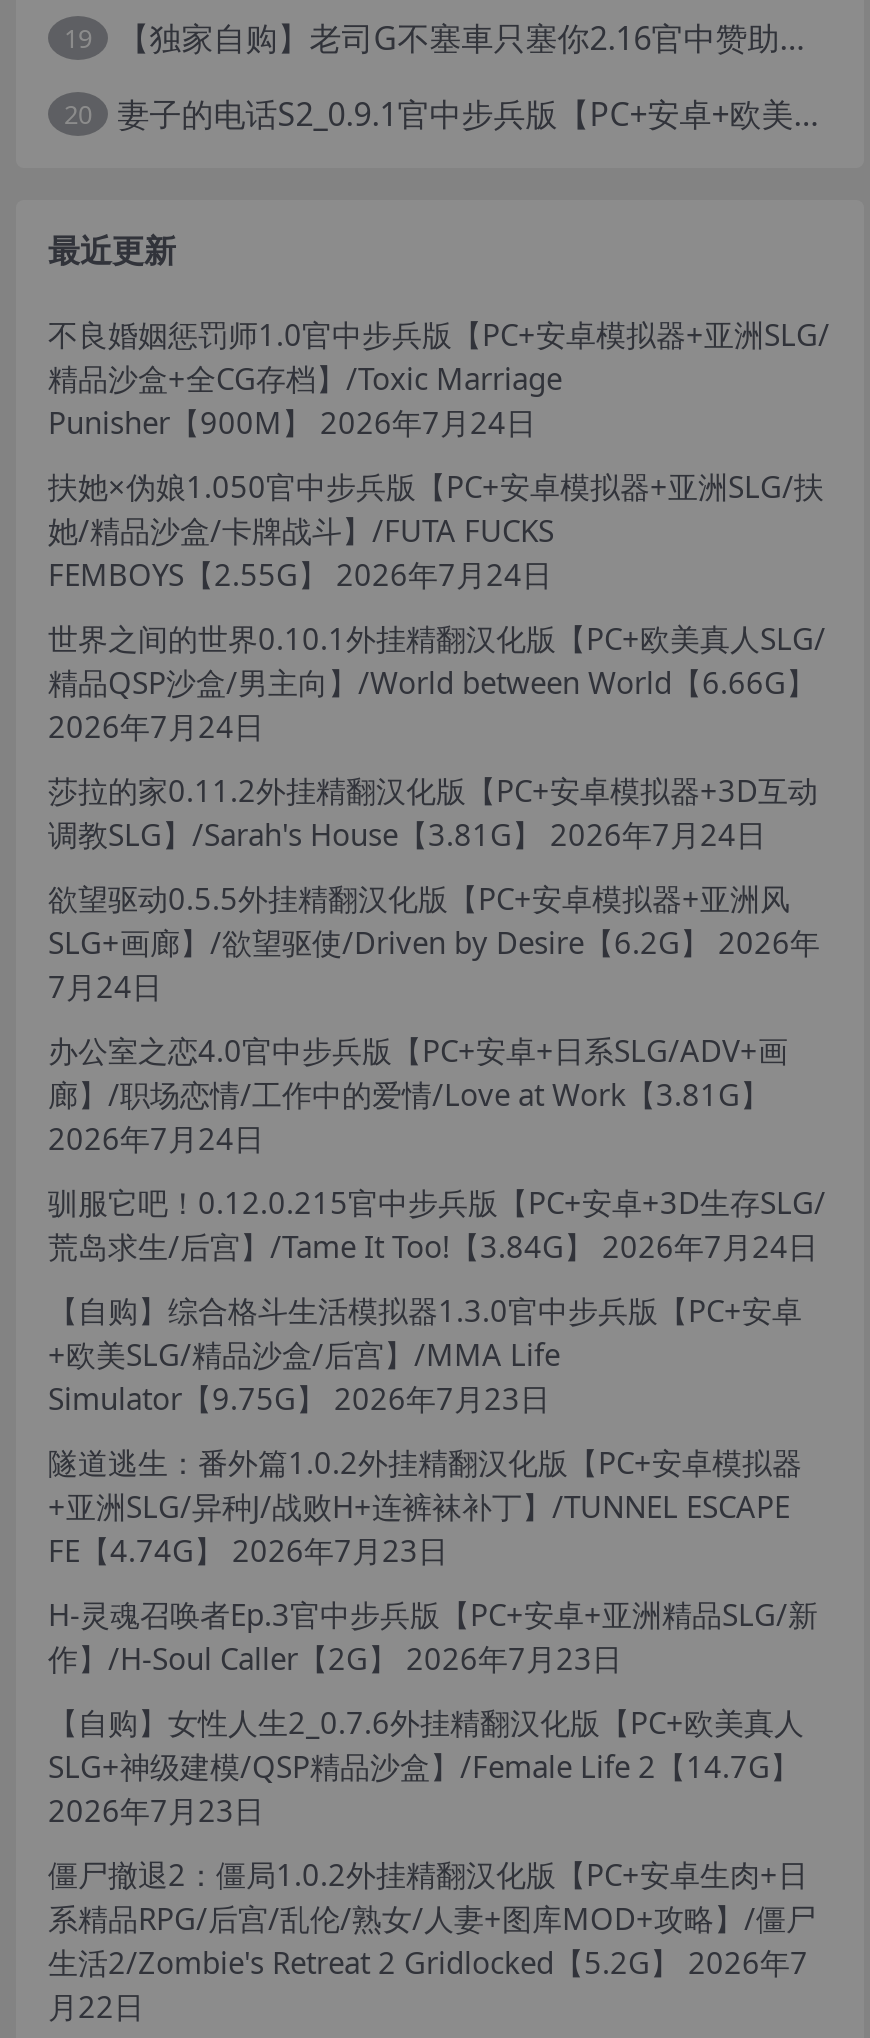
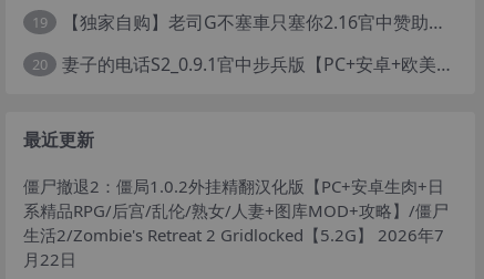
[48,315,830,1831] 不良婚姻惩罚师1.0官中步兵版【PC+安卓模拟器+亚洲SLG/ | 精品沙盒+全CG存档】/Toxic Marriage | Punisher【900M】 2026年7月24日 | 扶她×伪娘1.050官中步兵版【PC+安卓模拟器+亚洲SLG/扶 | 她/精品沙盒/卡牌战斗】/FUTA FUCKS | FEMBOYS【2.55G】 2026年7月24日 | 世界之间的世界0.10.1外挂精翻汉化版【PC+欧美真人SLG/ | 精品QSP沙盒/男主向】/World between World【6.66G】 | 2026年7月24日 | 莎拉的家0.11.2外挂精翻汉化版【PC+安卓模拟器+3D互动 | 调教SLG】/Sarah's House【3.81G】 2026年7月24日 | 欲望驱动0.5.5外挂精翻汉化版【PC+安卓模拟器+亚洲风 | SLG+画廊】/欲望驱使/Driven by Desire【6.2G】 2026年 | 7月24日 | 办公室之恋4.0官中步兵版【PC+安卓+日系SLG/ADV+画 | 廊】/职场恋情/工作中的爱情/Love at Work【3.81G】 | 2026年7月24日 | 驯服它吧！0.12.0.215官中步兵版【PC+安卓+3D生存SLG/ | 荒岛求生/后宫】/Tame It Too!【3.84G】 2026年7月24日 | 【自购】综合格斗生活模拟器1.3.0官中步兵版【PC+安卓 | +欧美SLG/精品沙盒/后宫】/MMA Life | Simulator【9.75G】 2026年7月23日 | 隧道逃生：番外篇1.0.2外挂精翻汉化版【PC+安卓模拟器 | +亚洲SLG/异种J/战败H+连裤袜补丁】/TUNNEL ESCAPE | FE【4.74G】 2026年7月23日 | H-灵魂召唤者Ep.3官中步兵版【PC+安卓+亚洲精品SLG/新 | 作】/H-Soul Caller【2G】 2026年7月23日 | 【自购】女性人生2_0.7.6外挂精翻汉化版【PC+欧美真人 | SLG+神级建模/QSP精品沙盒】/Female Life 2【14.7G】 | 2026年7月23日 -> none

